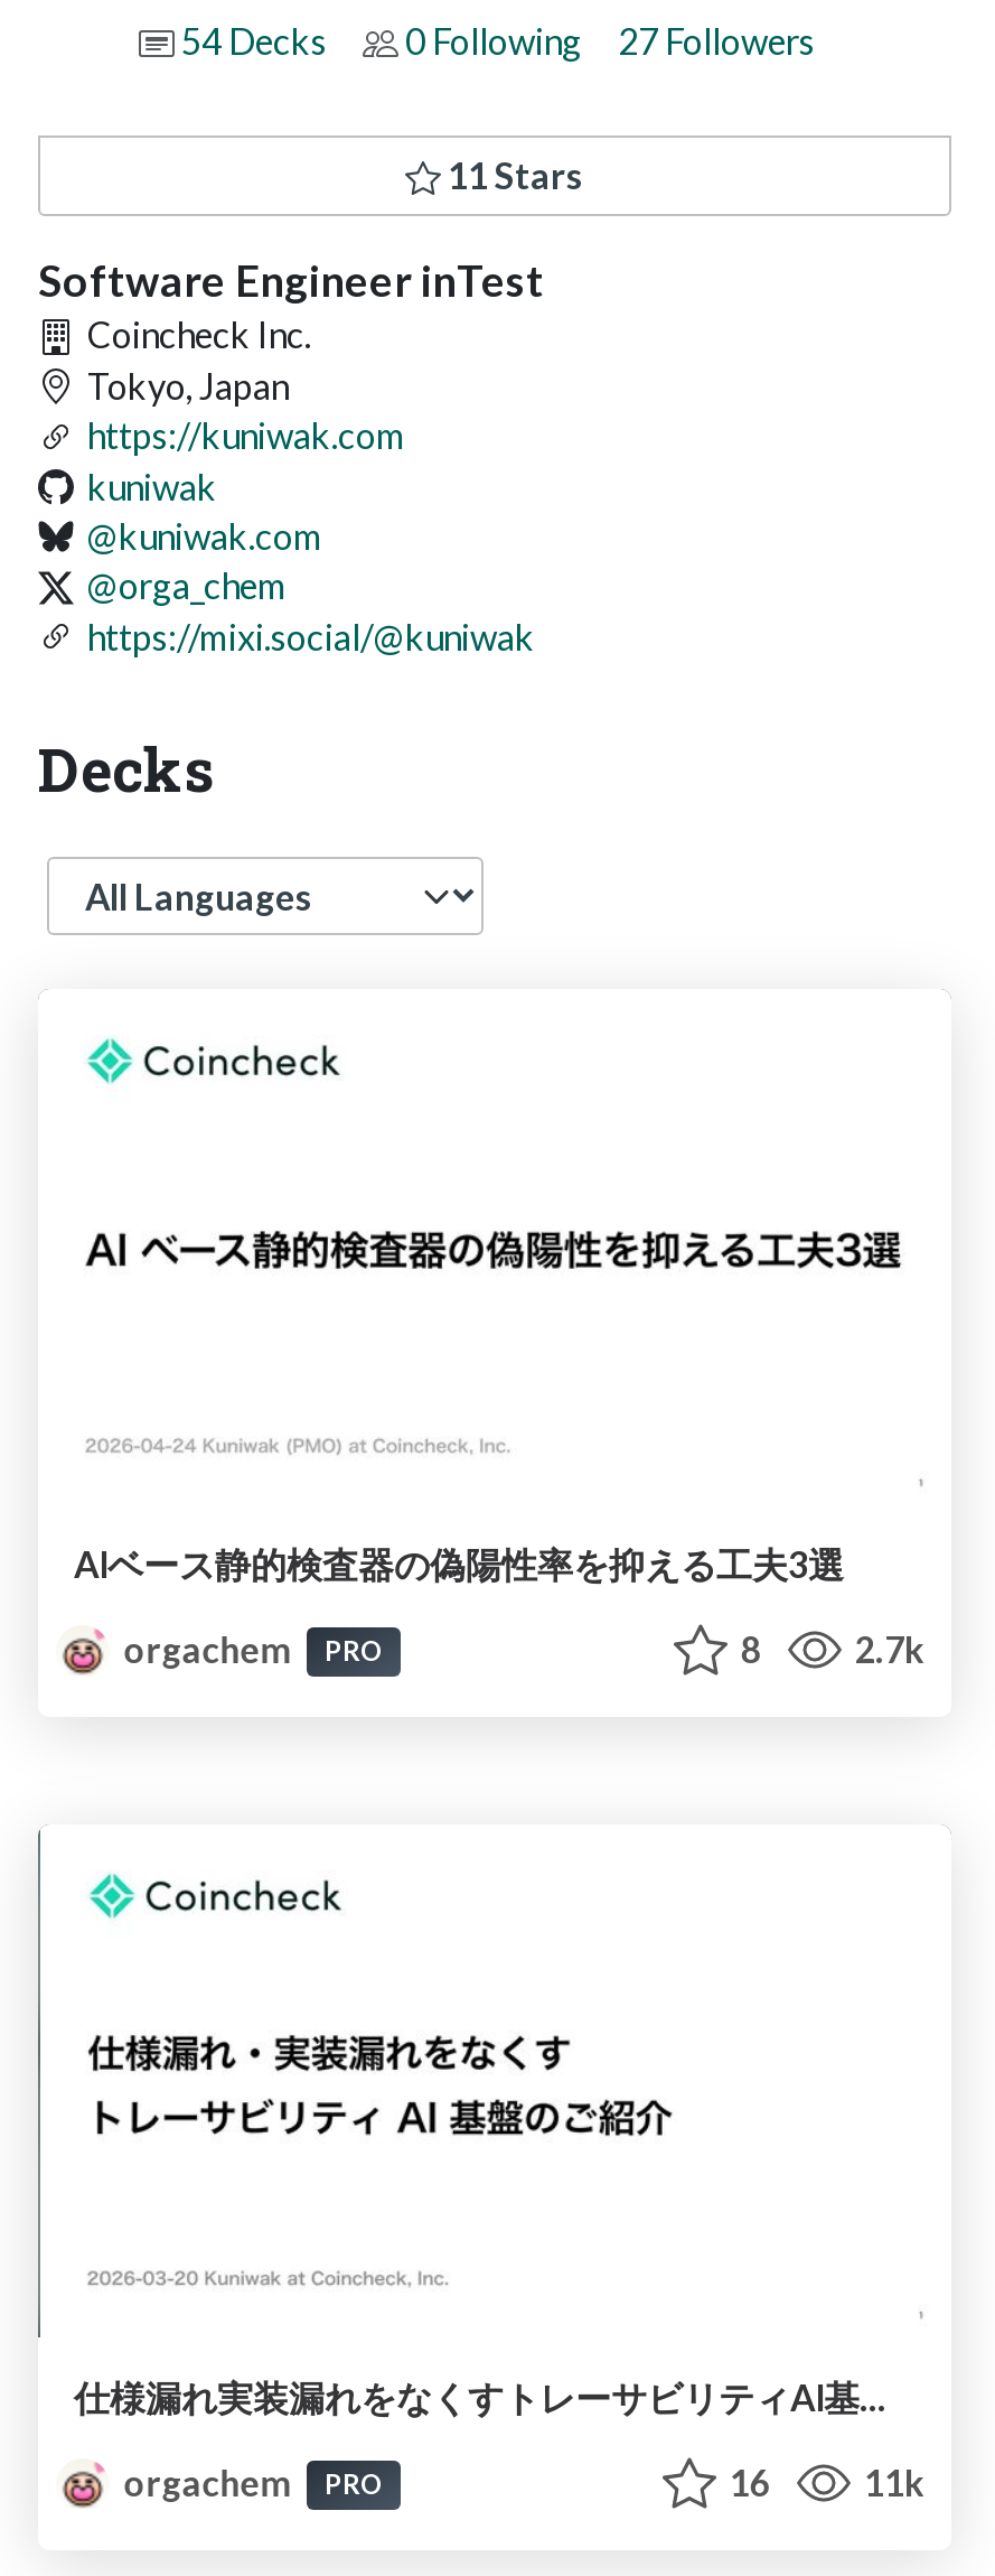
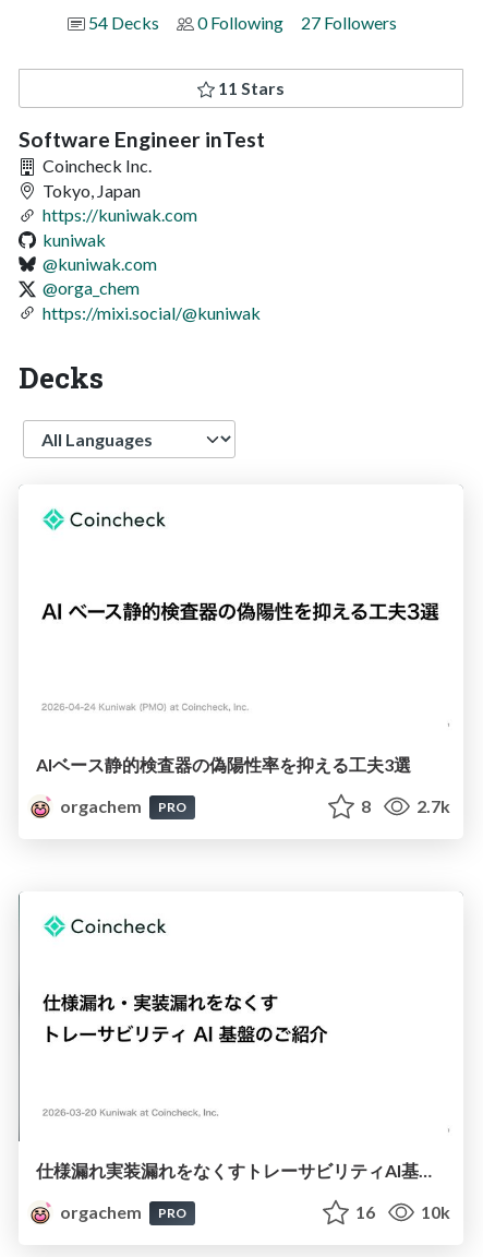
[857,2461,924,2504] 11k -> [418,1202,450,1222] 10k

